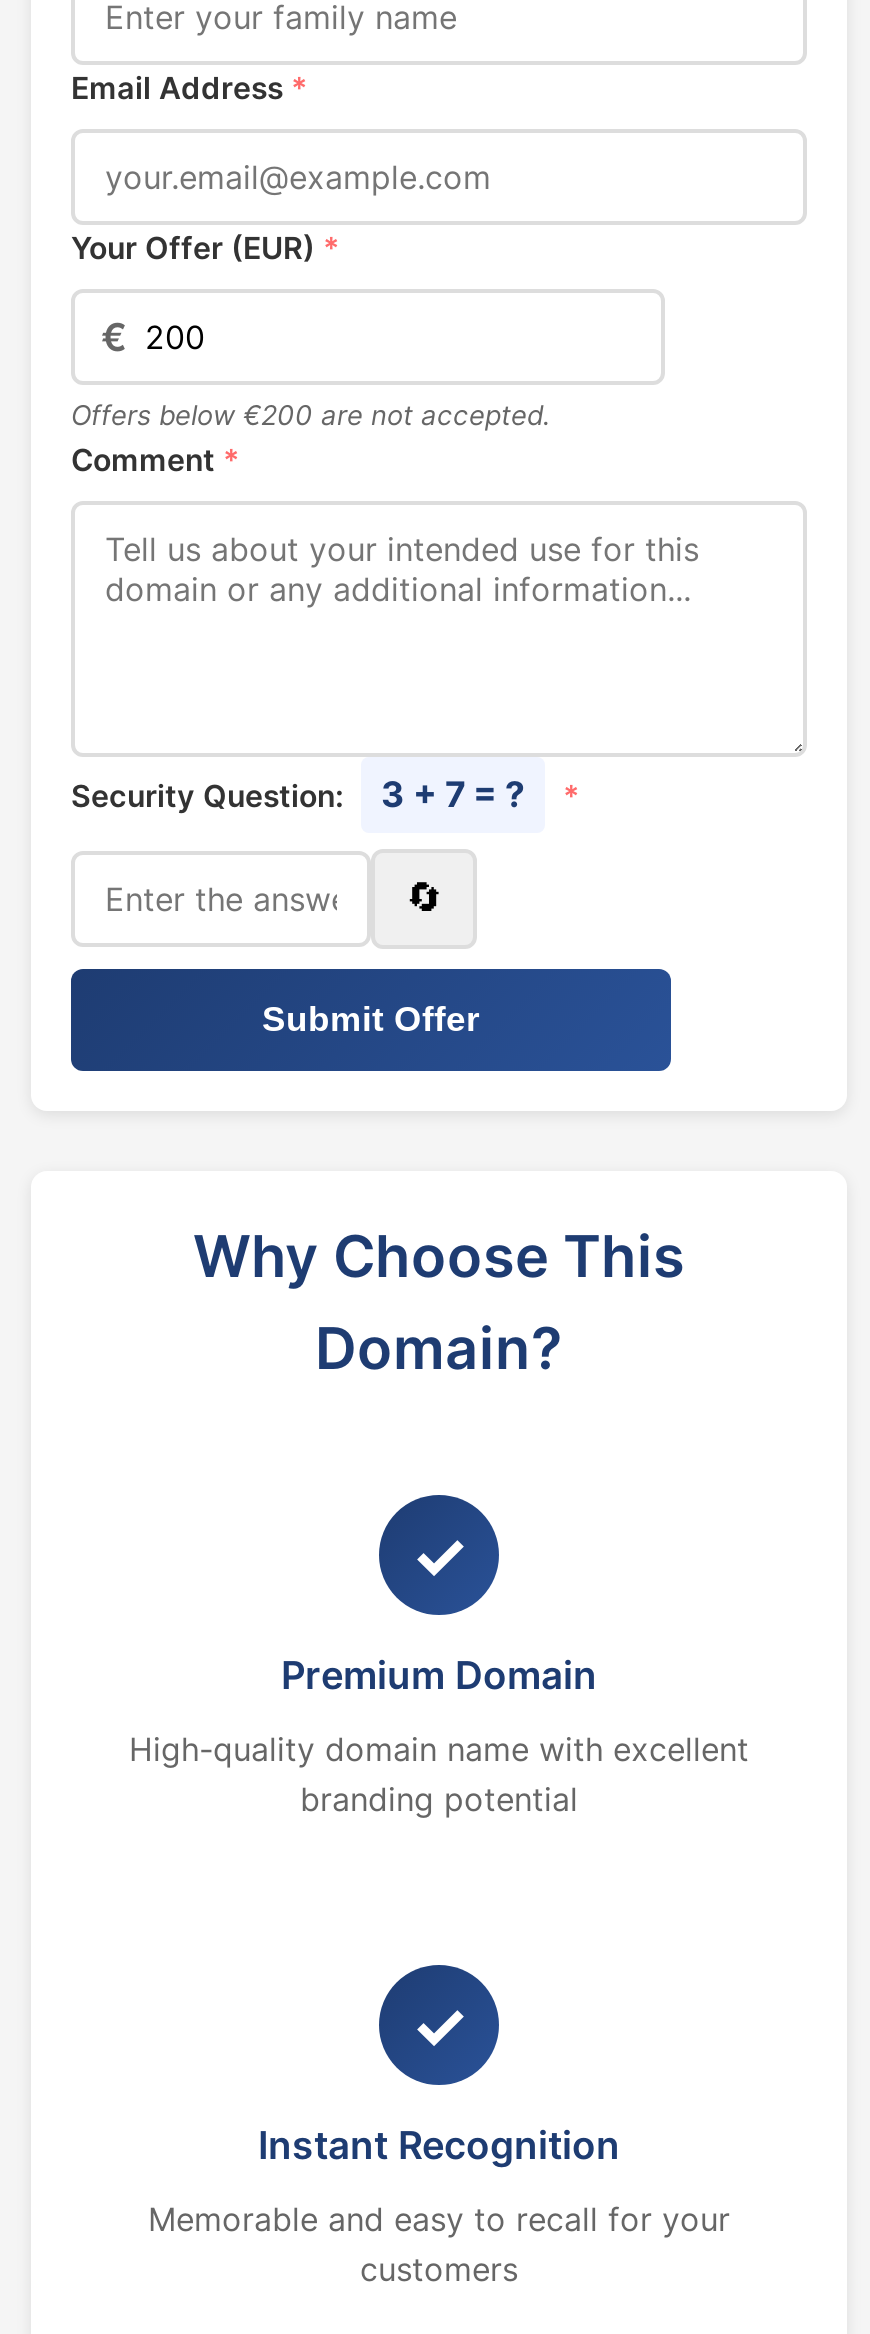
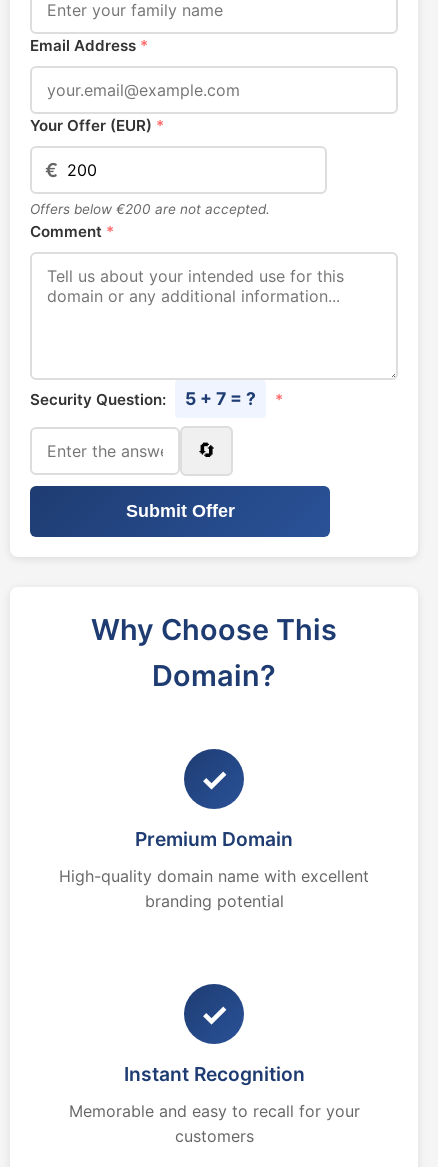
[381,773,525,815] 3 + 7 = ? -> [185,388,256,409] 5 + 7 = ?

